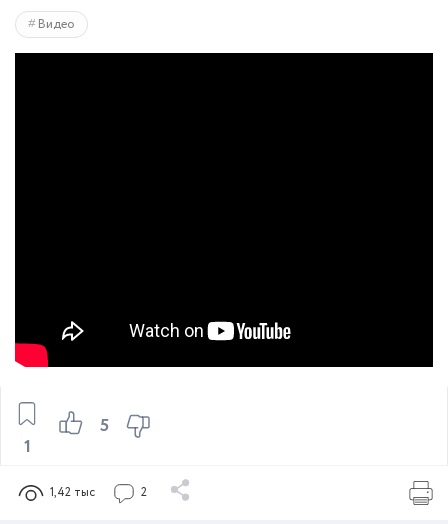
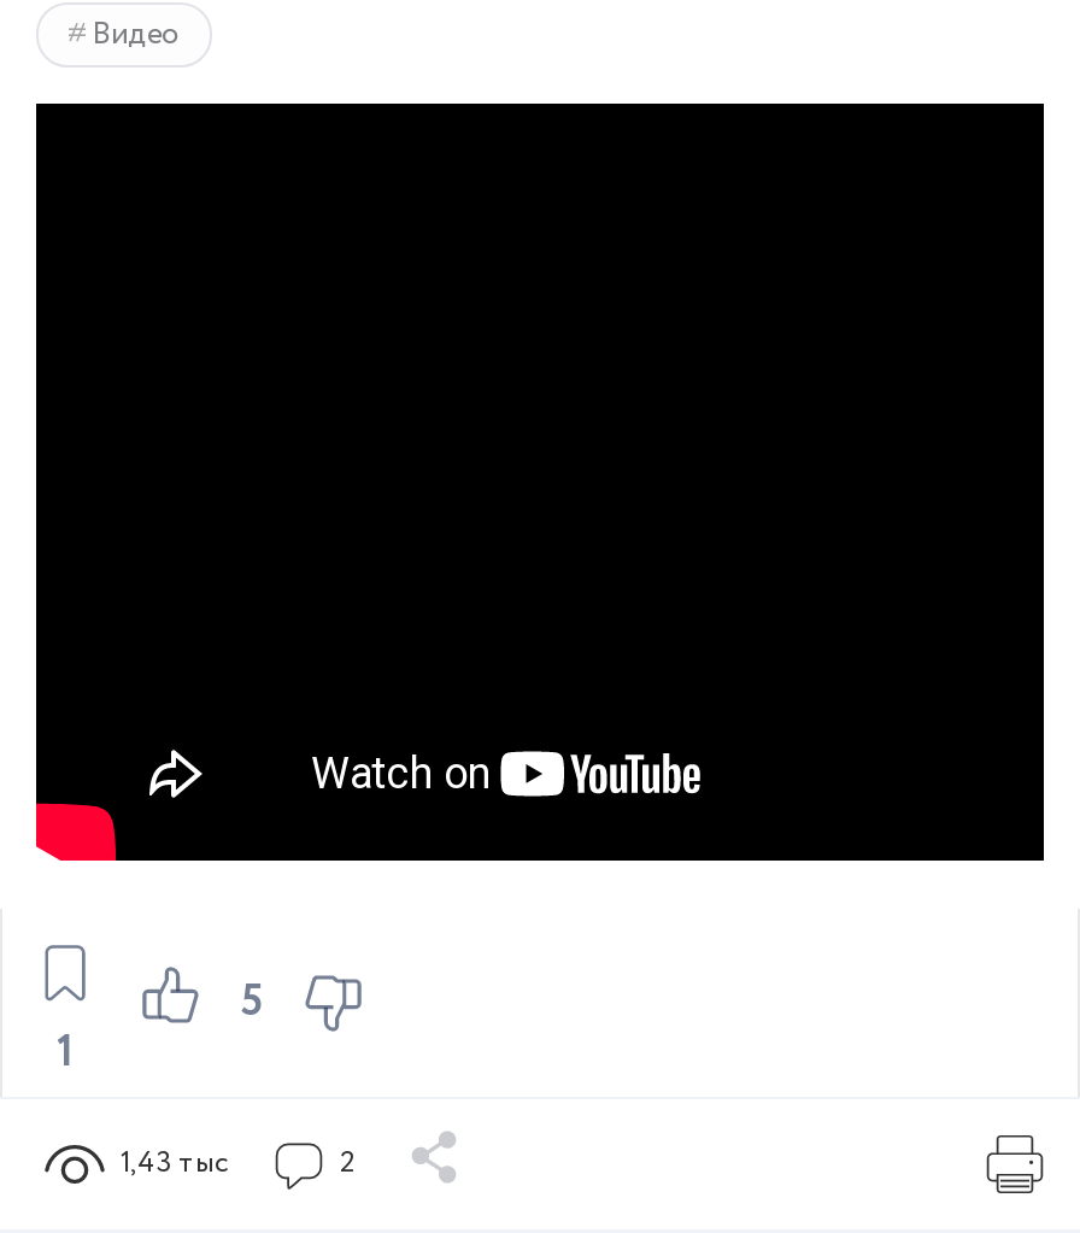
[50,484,95,501] 1,42 тыс -> [121,1143,229,1184] 1,43 тыс

